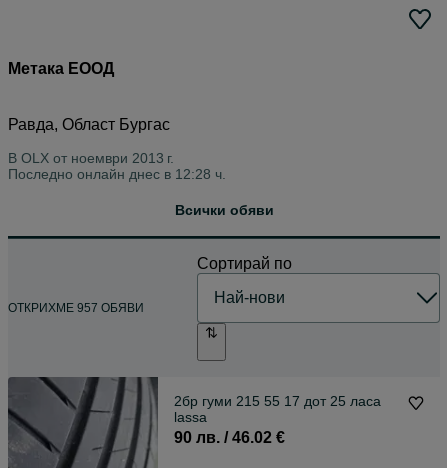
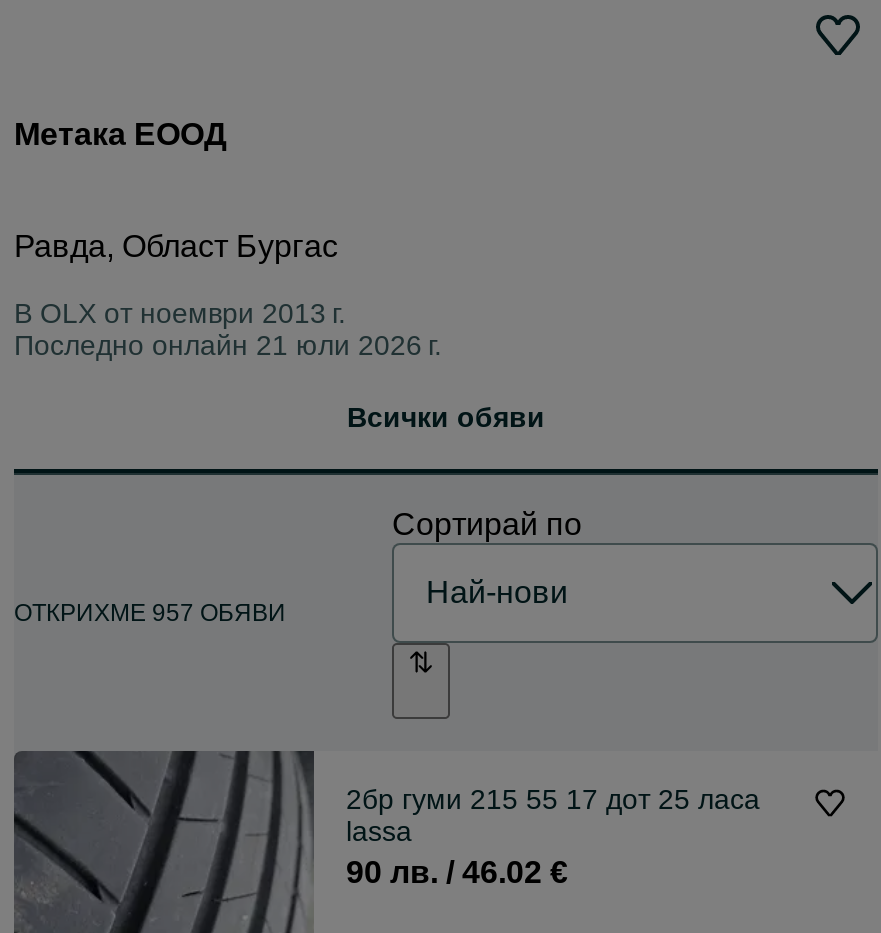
[8,165,226,181] Последно онлайн днес в 12:28 ч. -> [14,328,442,360] Последно онлайн 21 юли 2026 г.

